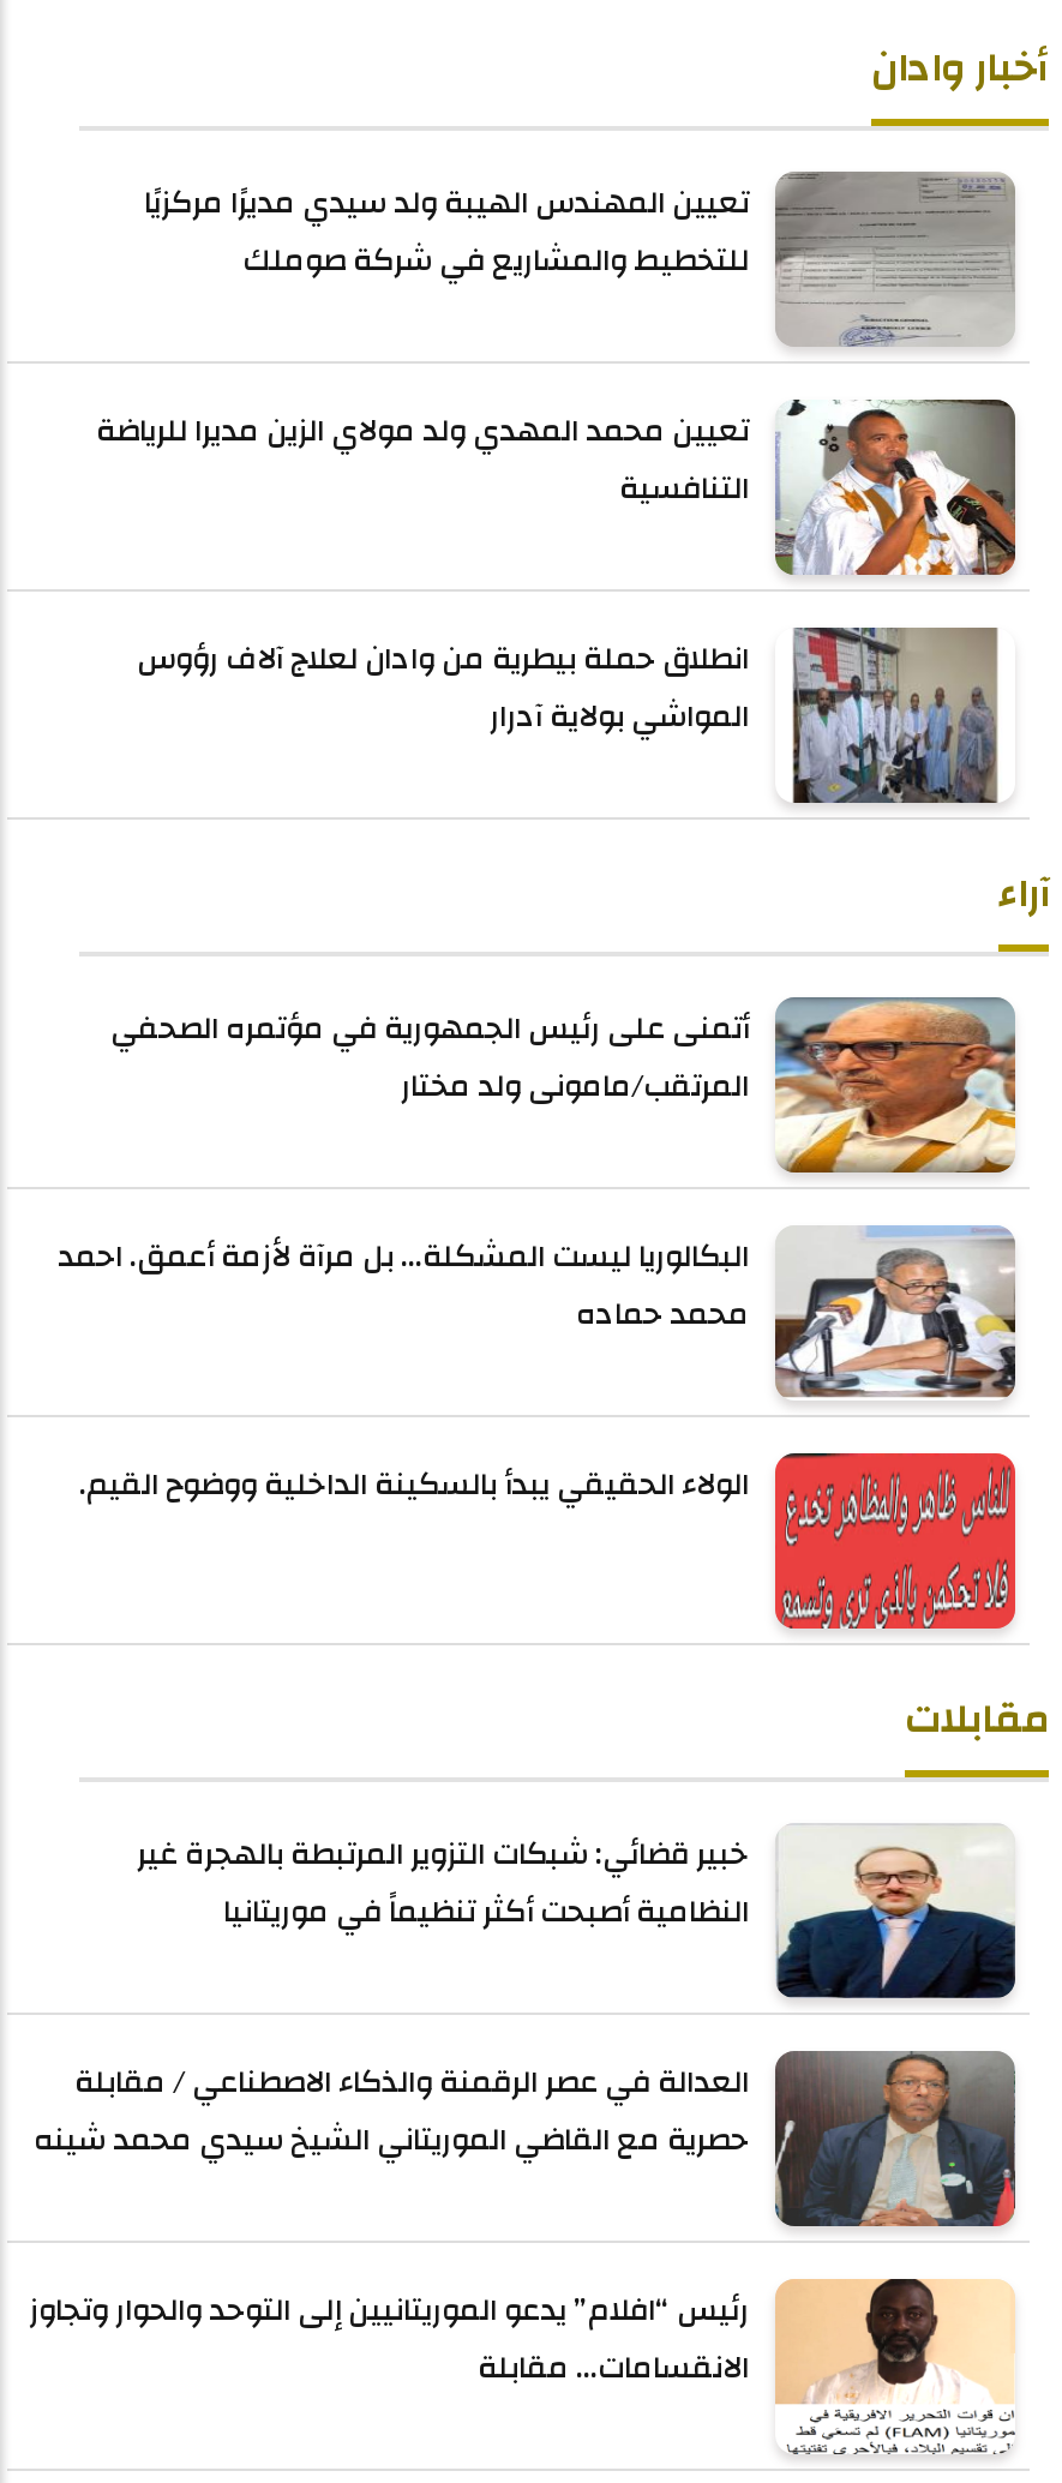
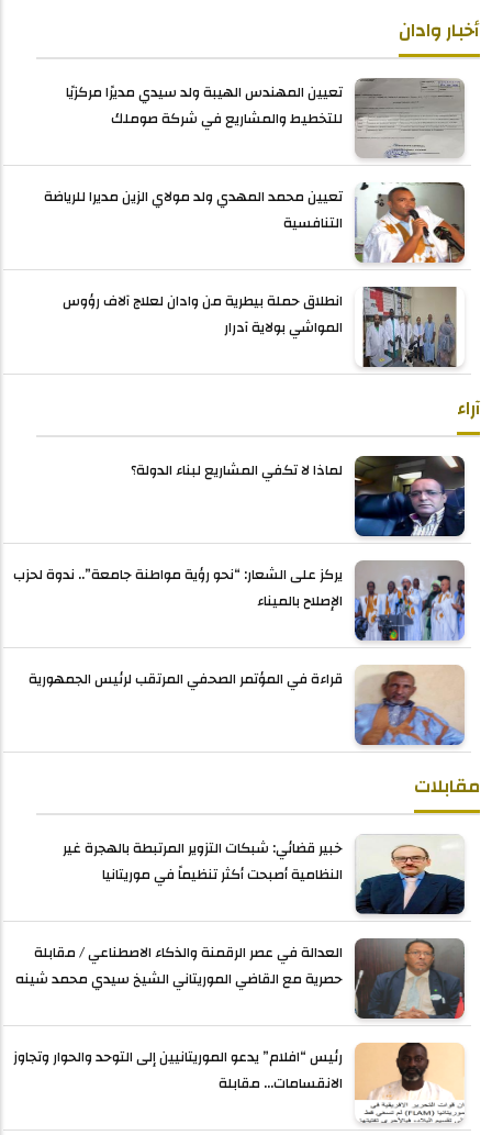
[110,995,1018,1175] [image] | أتمنى على رئيس الجمهورية في مؤتمره الصحفي | المرتقب/مامونى ولد مختار -> [131,455,466,537] [image] | لماذا لا تكفي المشاريع لبناء الدولة؟
[58,1225,1018,1401] [image] | البكالوريا ليست المشكلة... بل مرآة لأزمة أعمق. احمد | محمد حماده -> [13,560,465,642] [image] | يركز على الشعار: “نحو رؤية مواطنة جامعة”.. ندوة لحزب | الإصلاح بالميناء
[79,1451,1018,1631] [image] | الولاء الحقيقي يبدأ بالسكينة الداخلية ووضوح القيم. -> [29,665,466,746] [image] | قراءة في المؤتمر الصحفي المرتقب لرئيس الجمهورية

